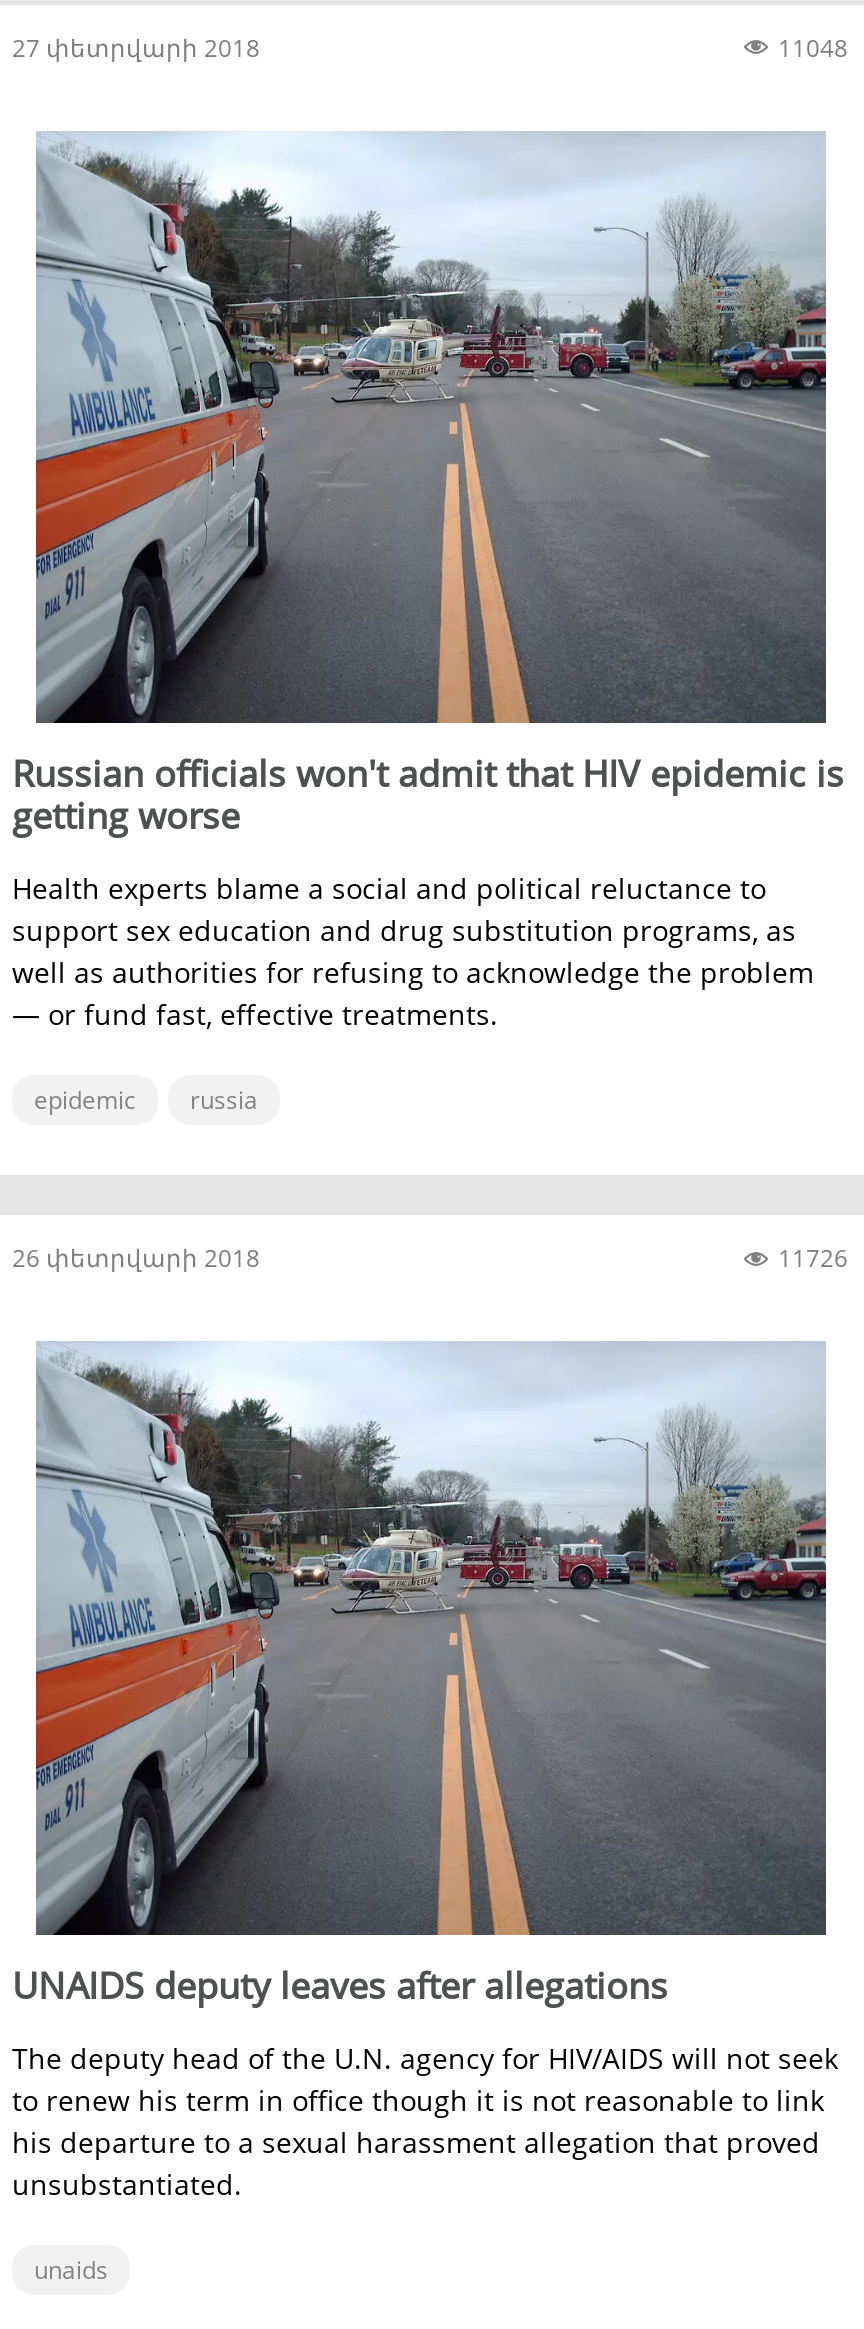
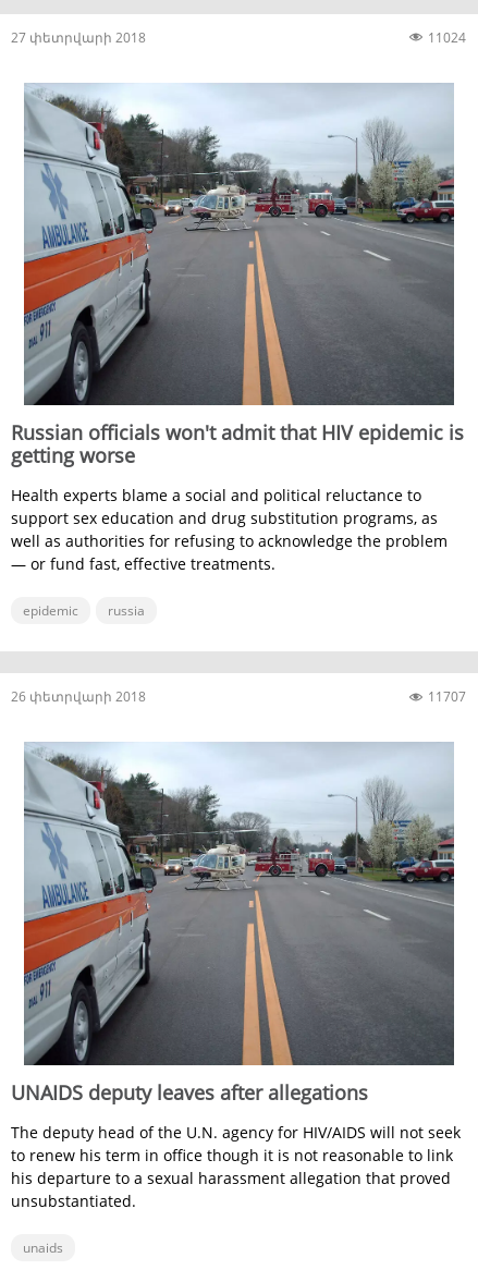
[778,31,848,65] 11048 -> [428,28,466,47] 11024
[778,1242,848,1276] 11726 -> [428,688,466,706] 11707

